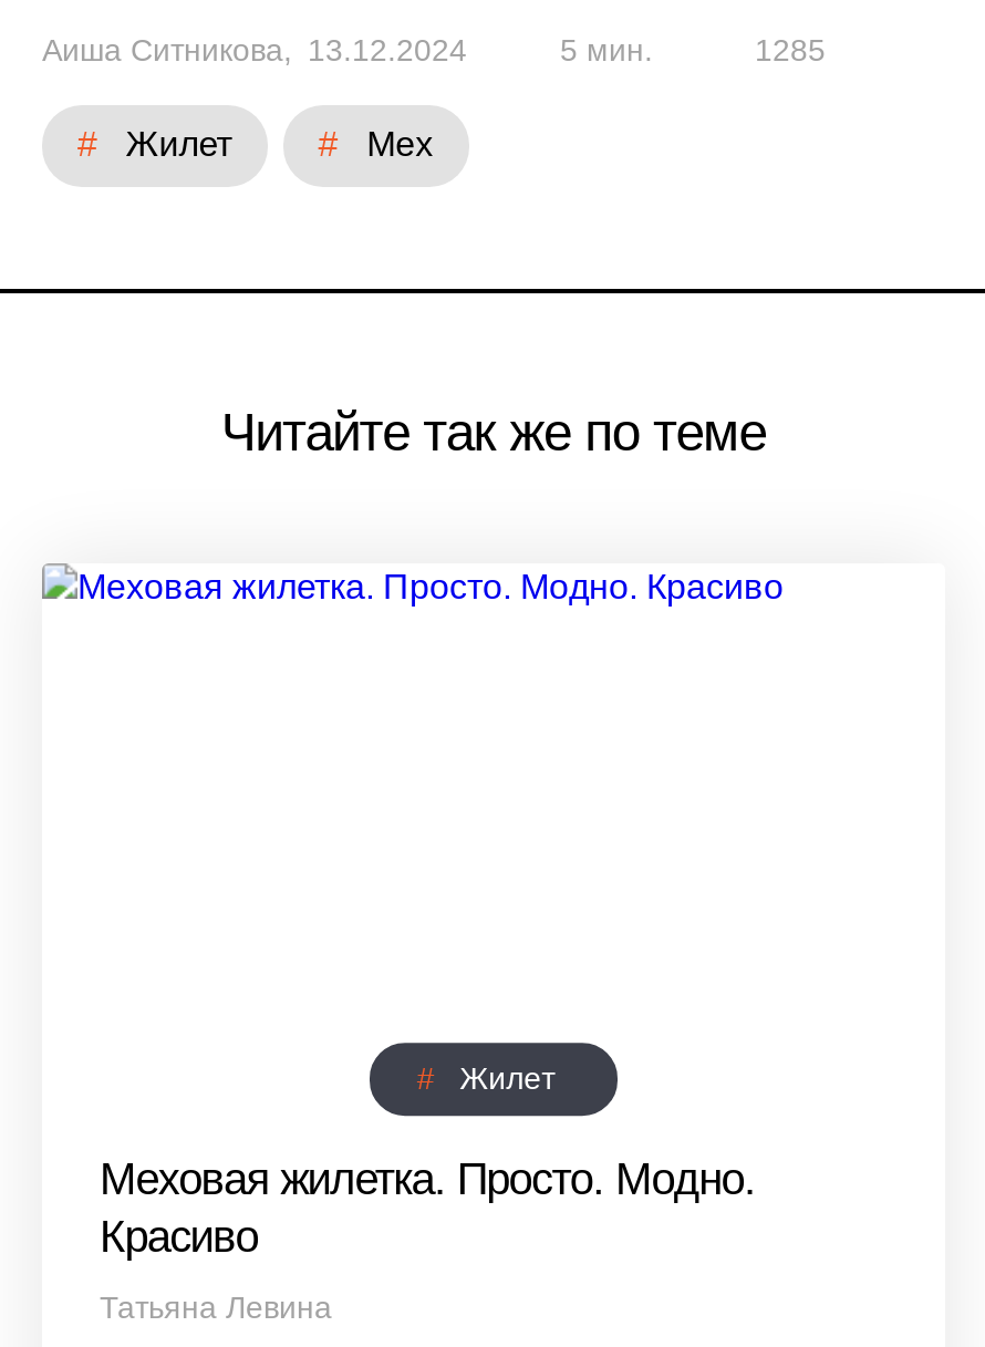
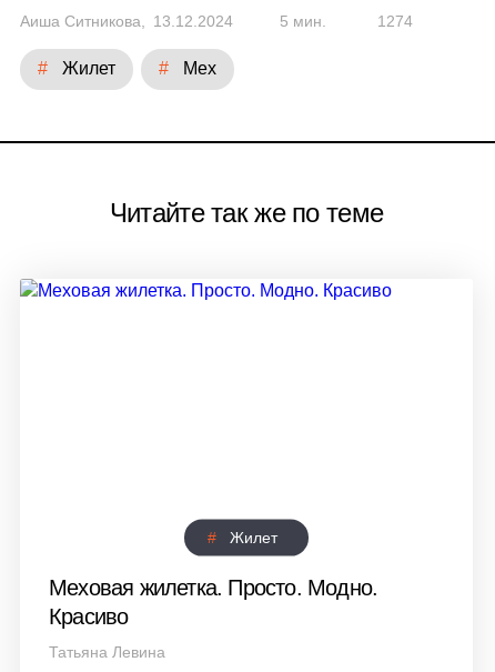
[755,33,826,68] 1285 -> [377,13,413,30] 1274

